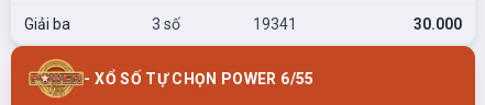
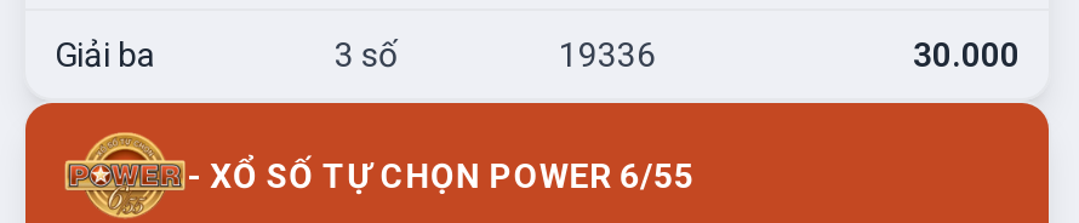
[253,15,297,32] 19341 -> [559,34,656,73] 19336

